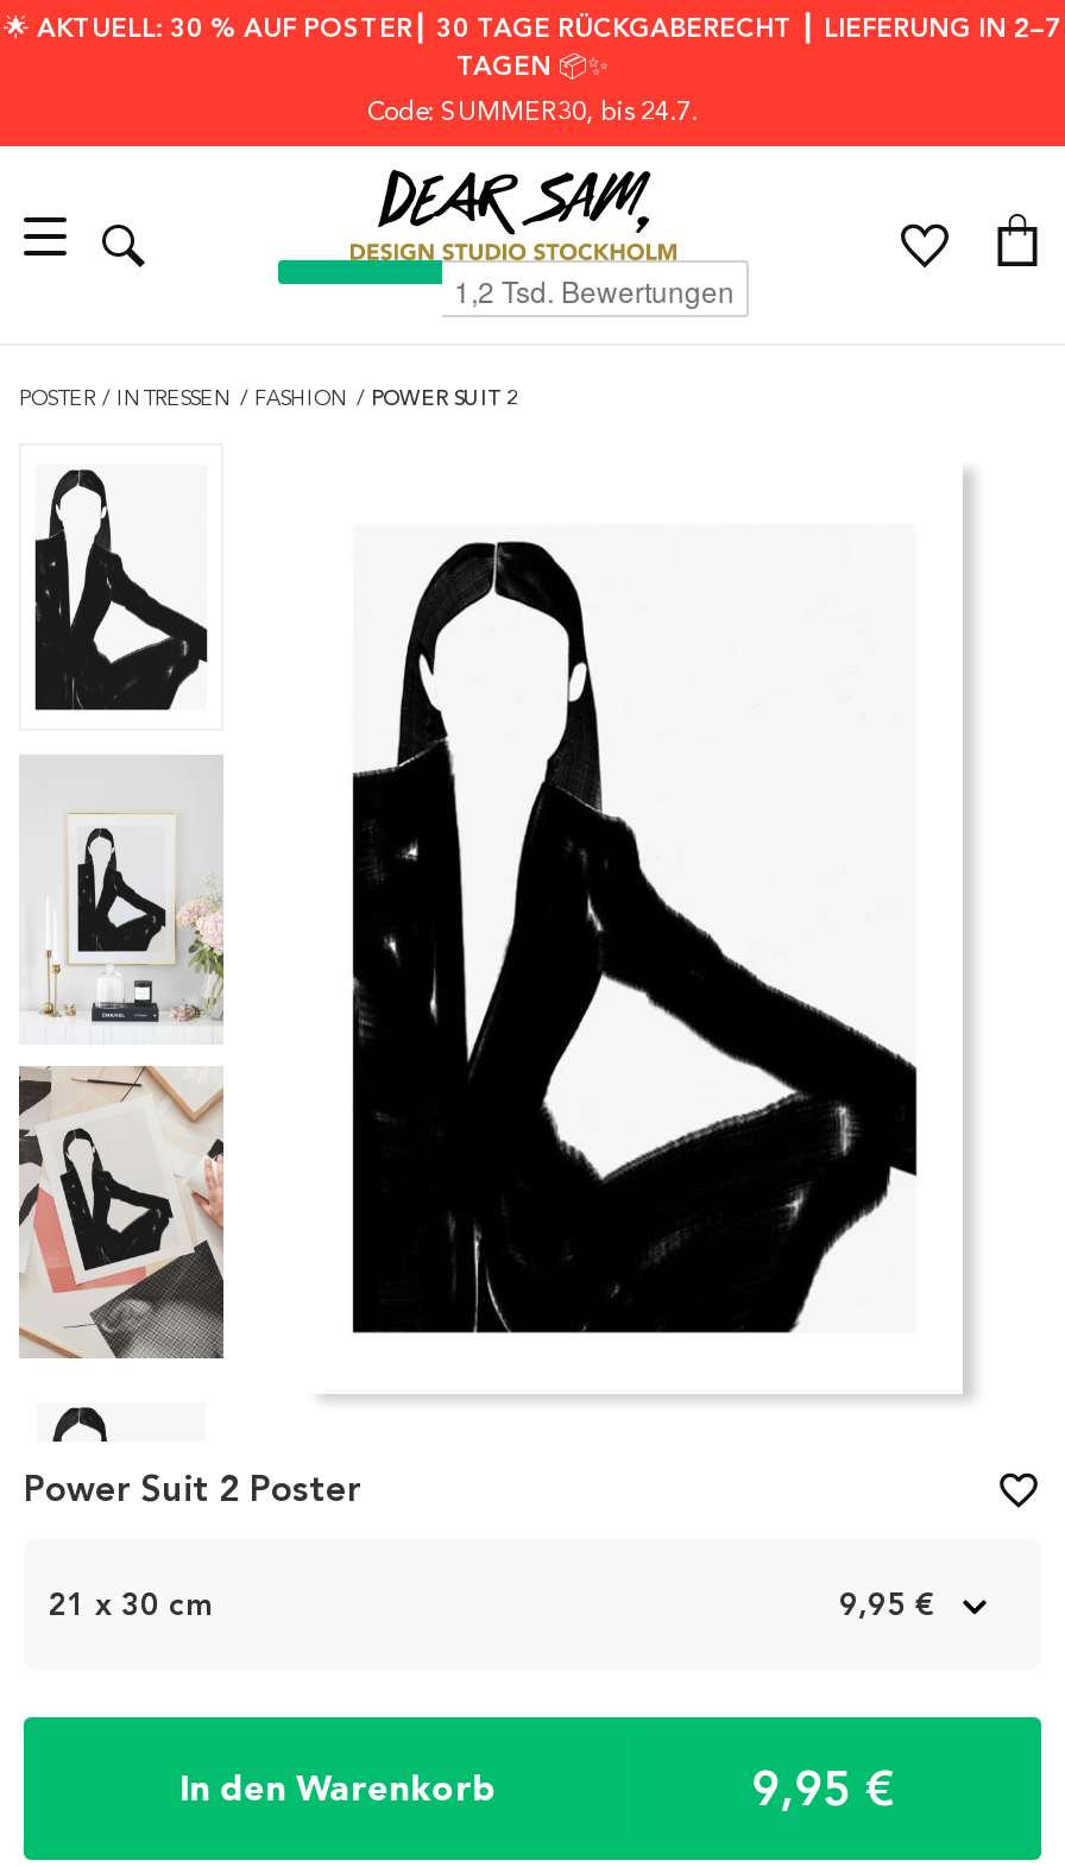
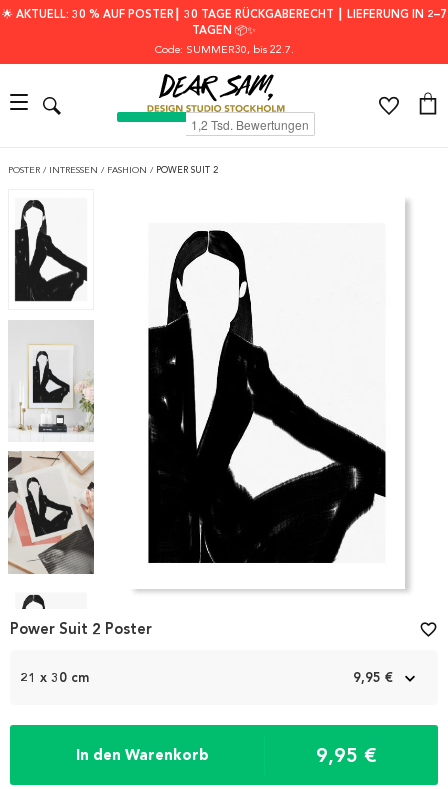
[367,94,698,127] Code: SUMMER30, bis 24.7. -> [154,42,293,56] Code: SUMMER30, bis 22.7.

